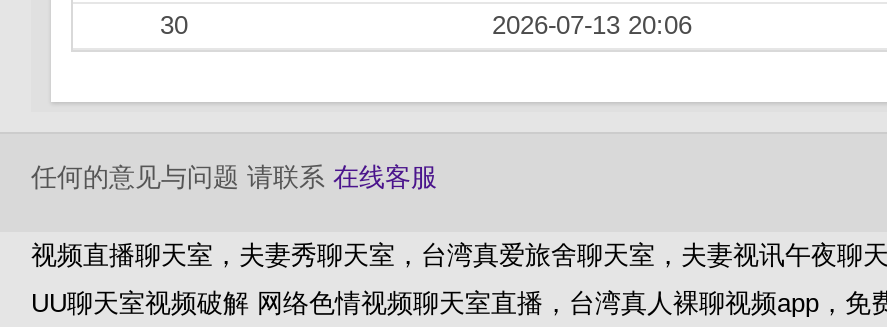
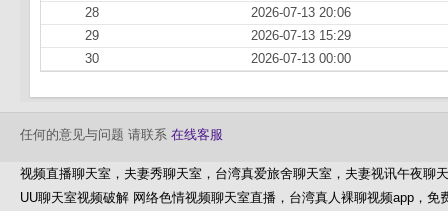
[160,10,188,40] 30 -> [84,5,98,20] 28
none -> [84,28,350,66] 29 | 2026-07-13 15:29 | 30 | 2026-07-13 00:00

